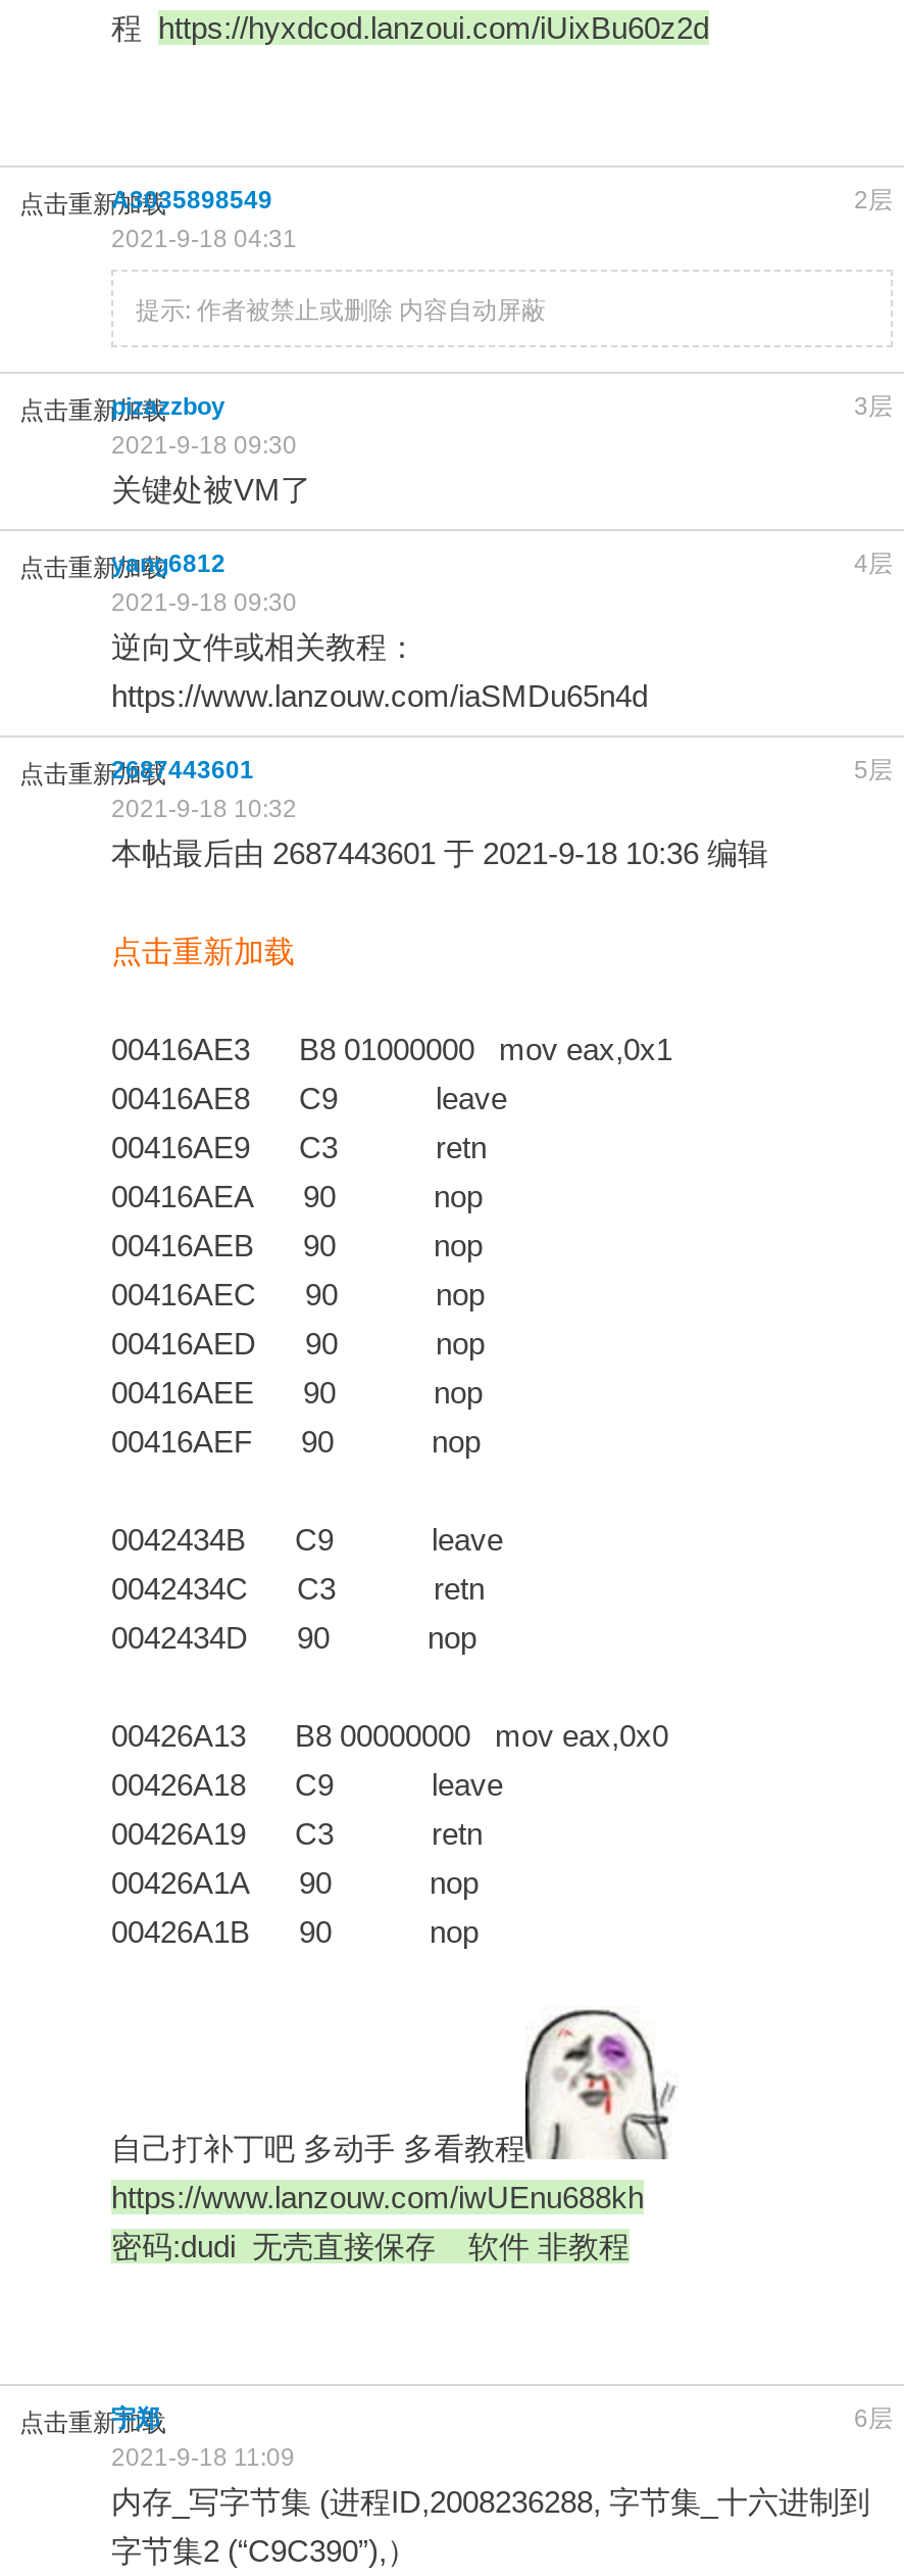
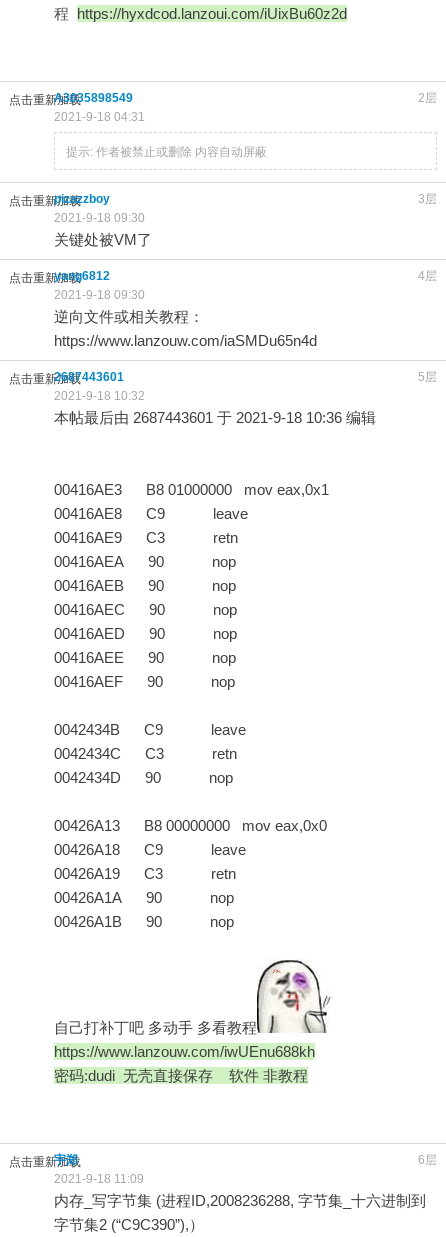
[111,934,295,968] 点击重新加载 -> none

